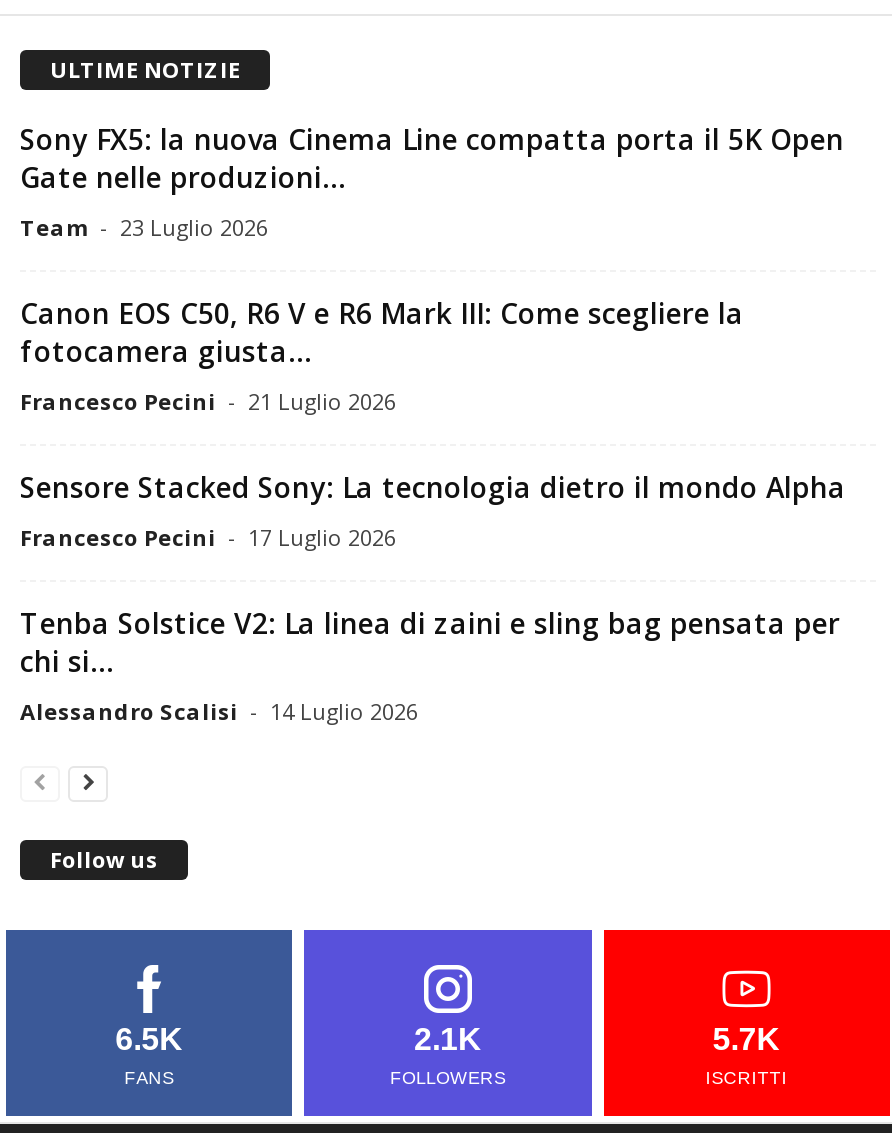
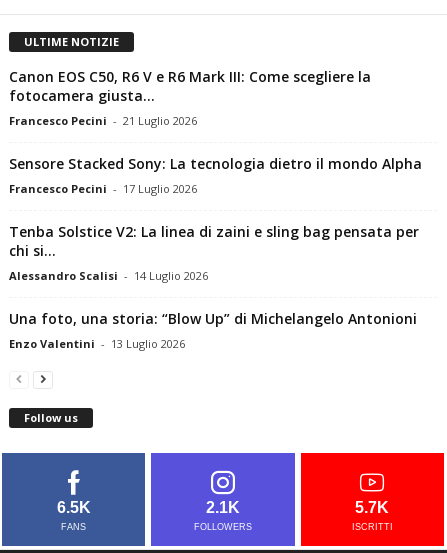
[20,119,844,241] Sony FX5: la nuova Cinema Line compatta porta il 5K Open | Gate nelle produzioni... | Team - 23 Luglio 2026 -> none
moved [20,293,846,725] -> [9,67,422,283]: Canon EOS C50, R6 V e R6 Mark III: Come scegliere la | fotocamera giusta... | Francesco Pecini - 21 Luglio 2026 | Sensore Stacked Sony: La tecnologia dietro il mondo Alpha | Francesco Pecini - 17 Luglio 2026 | Tenba Solstice V2: La linea di zaini e sling bag pensata per | chi si... | Alessandro Scalisi - 14 Luglio 2026
none -> [9,309,417,351] Una foto, una storia: “Blow Up” di Michelangelo Antonioni | Enzo Valentini - 13 Luglio 2026

